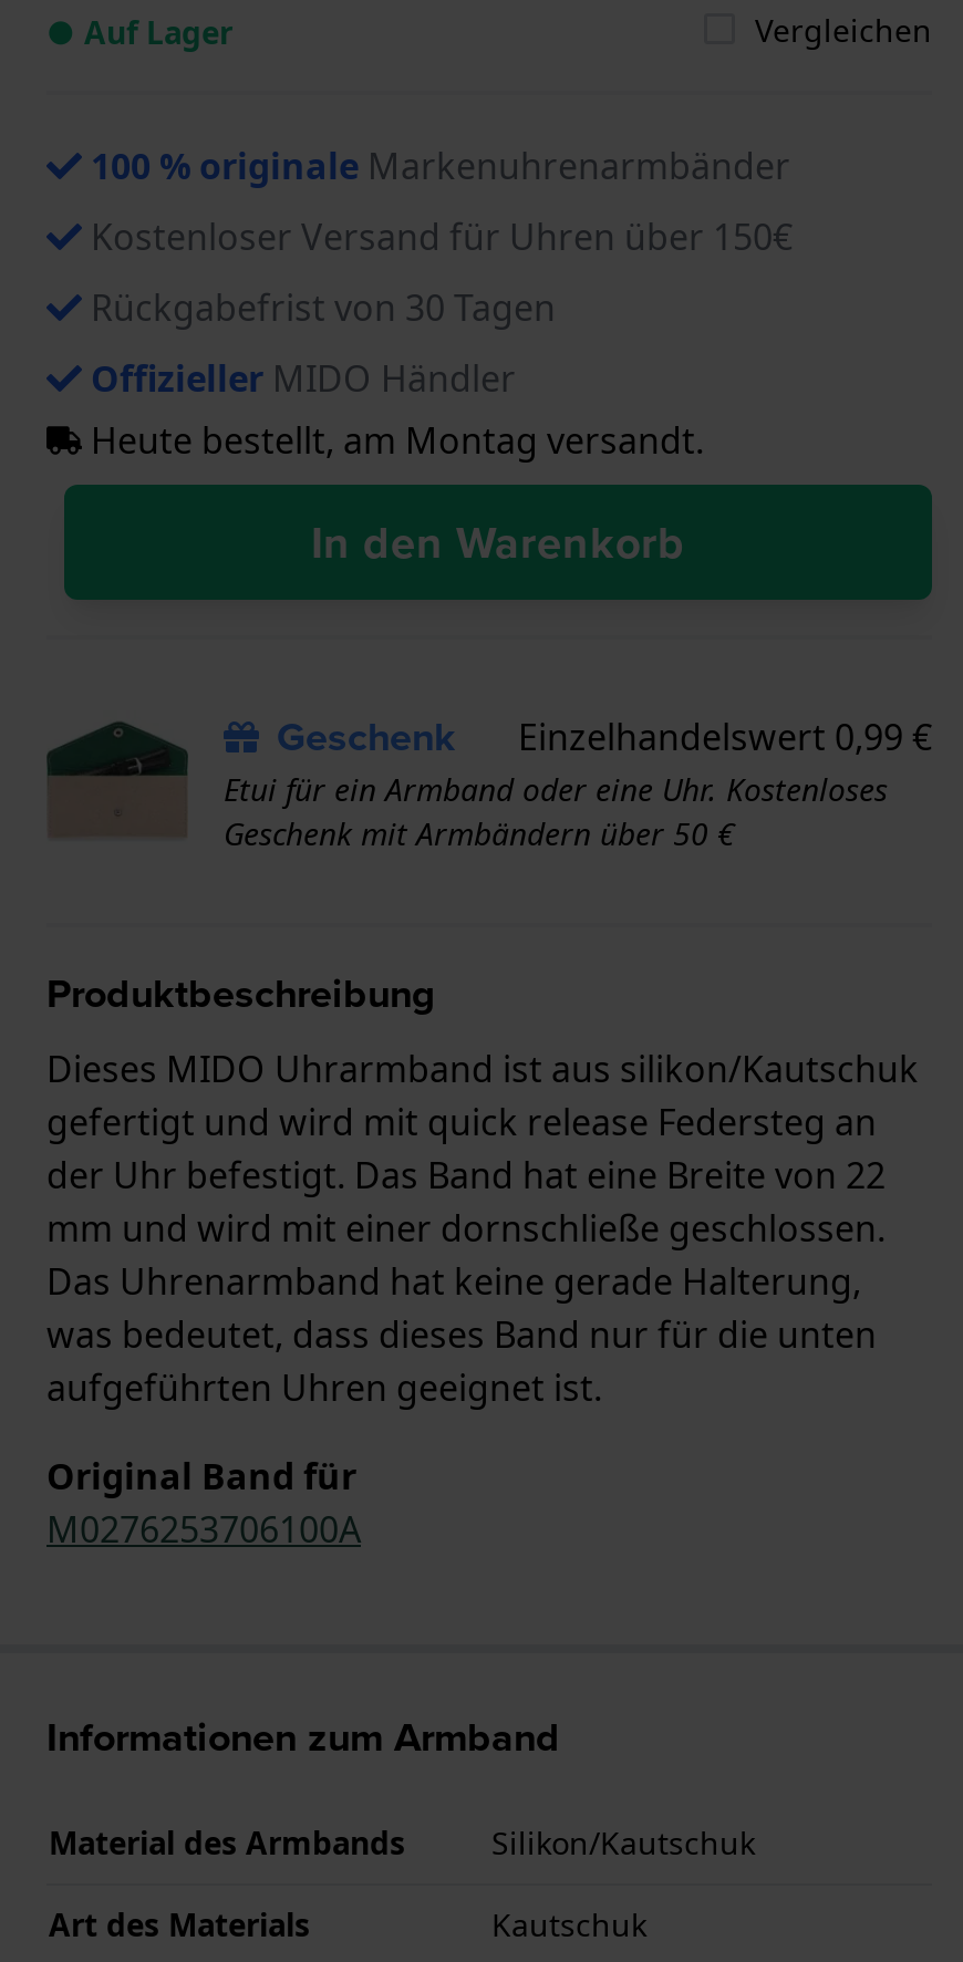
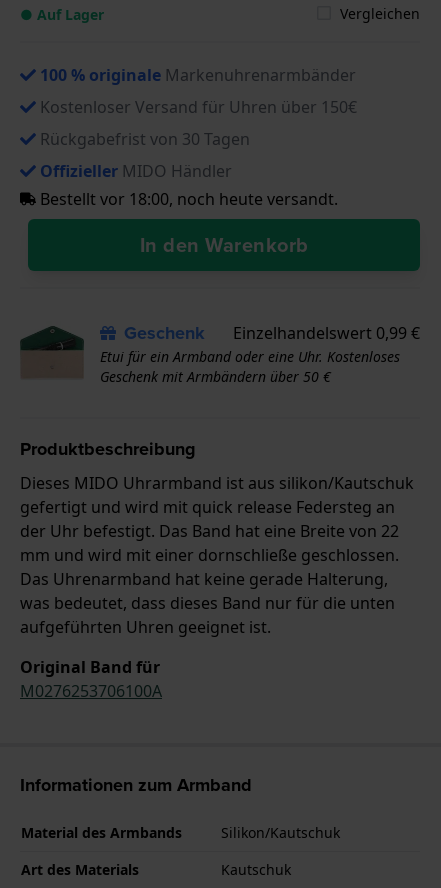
[82,416,704,464] Heute bestellt, am Montag versandt. -> [36,188,338,210] Bestellt vor 18:00, noch heute versandt.

